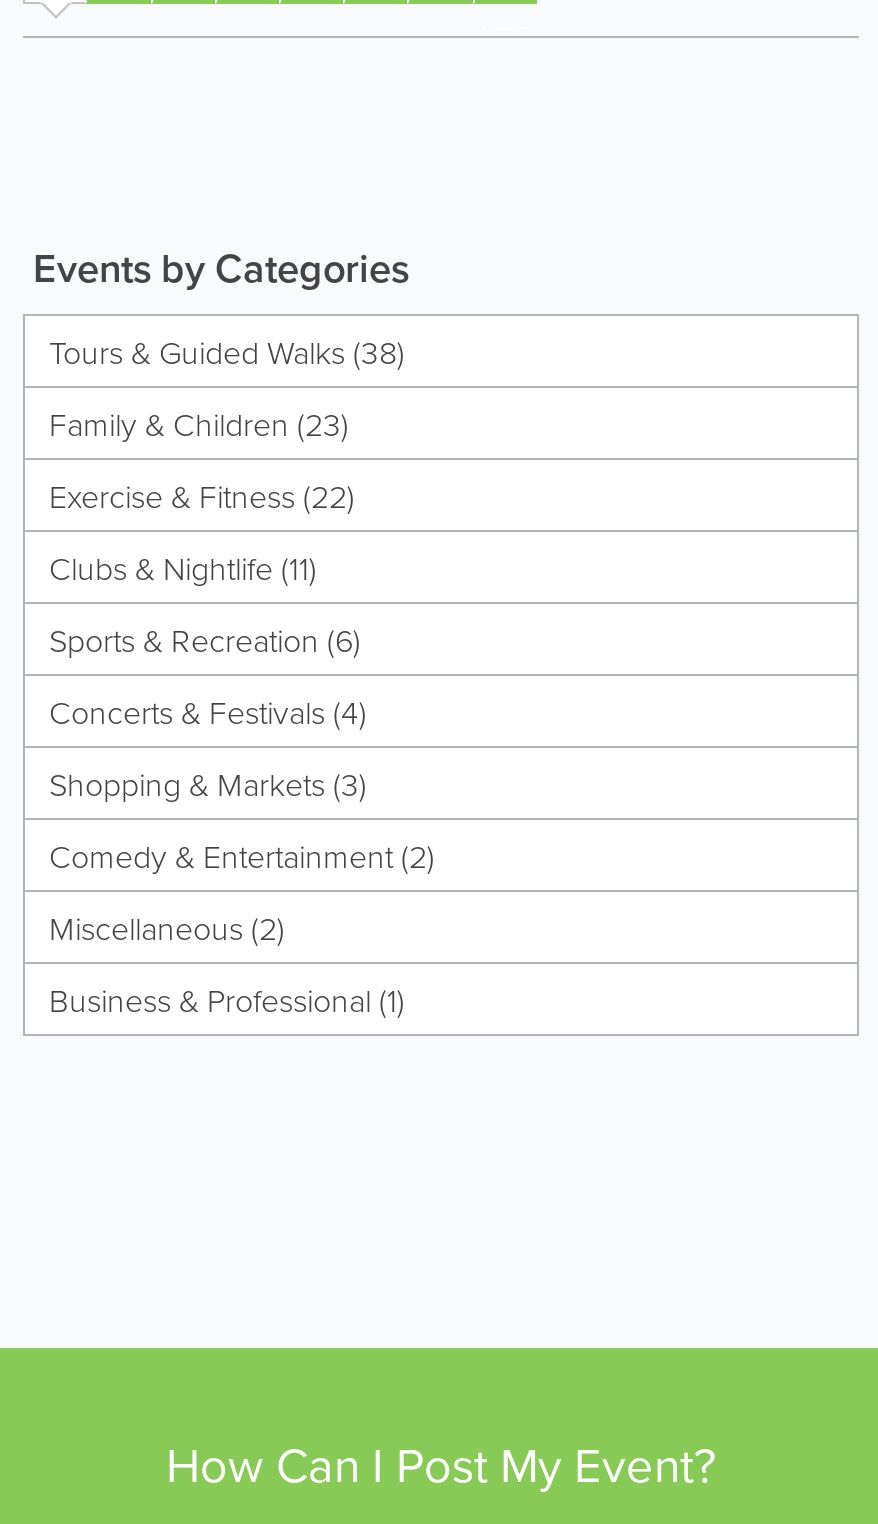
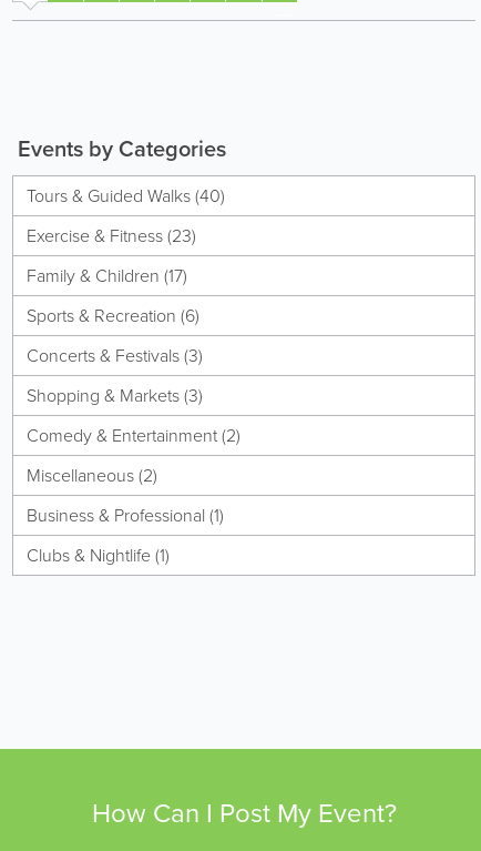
[49,329,405,589] Tours & Guided Walks (38) | Family & Children (23) | Exercise & Fitness (22) | Clubs & Nightlife (11) -> [27,183,225,288] Tours & Guided Walks (40) | Exercise & Fitness (23) | Family & Children (17)
moved [49,617,361,661] -> [27,302,199,328]: Sports & Recreation (6)
[49,689,367,733] Concerts & Festivals (4) -> [27,342,203,368] Concerts & Festivals (3)
moved [49,761,435,1021] -> [27,382,240,528]: Shopping & Markets (3) | Comedy & Entertainment (2) | Miscellaneous (2) | Business & Professional (1)
none -> [27,542,170,568] Clubs & Nightlife (1)

